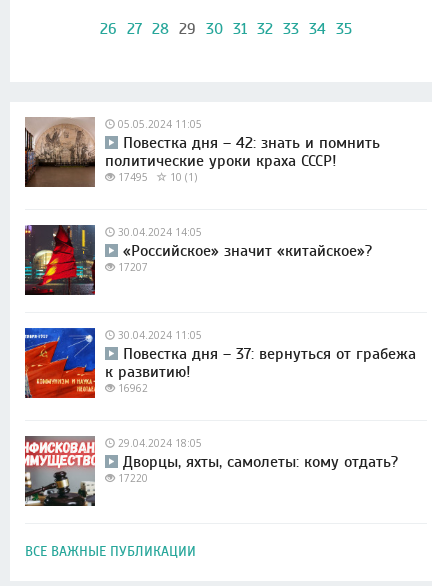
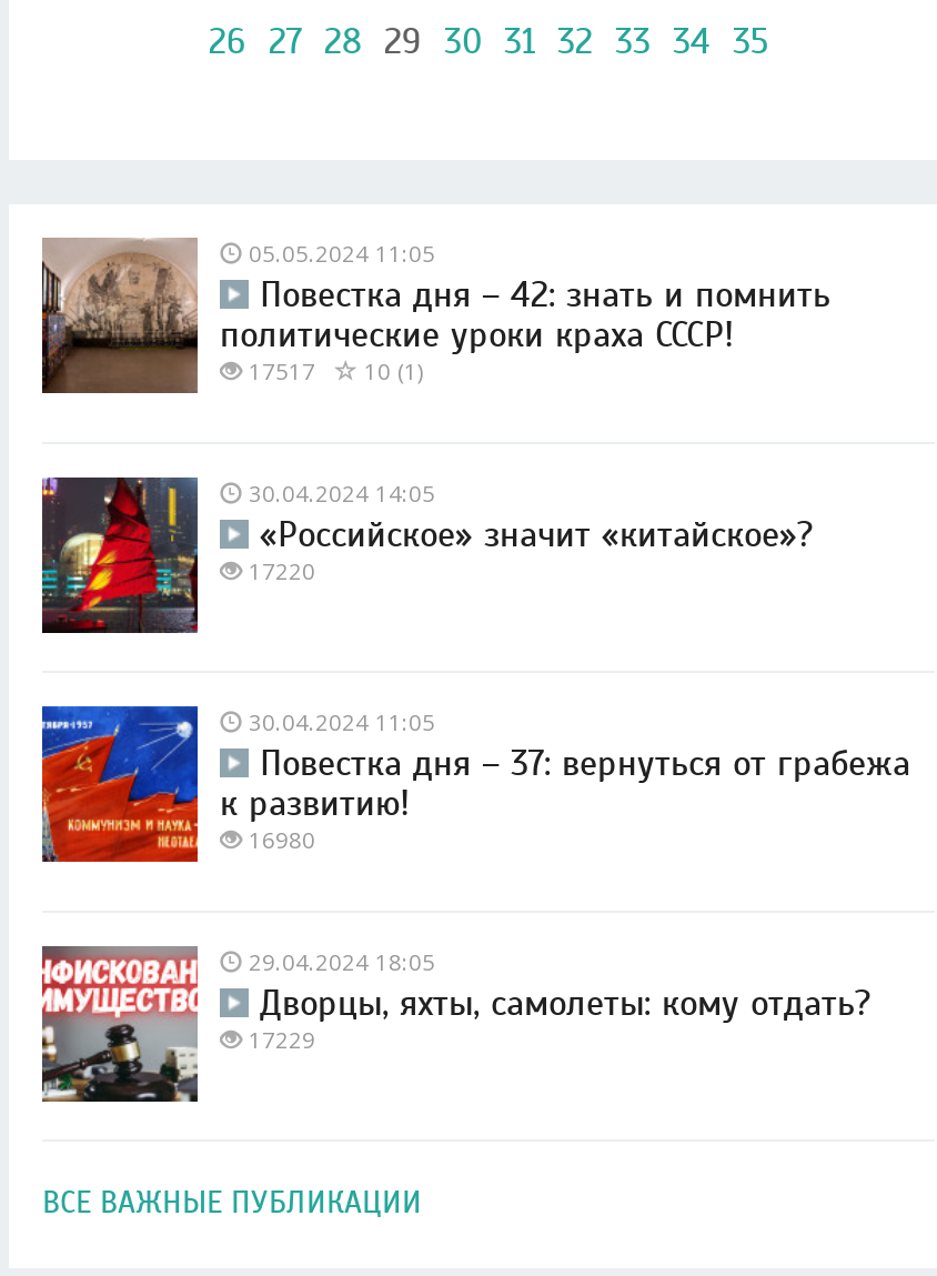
[118,170,197,184] 17495 10 (1) -> [249,355,424,386] 17517 10 (1)
[118,260,148,274] 17207 -> [249,555,315,586] 17220
[118,381,148,395] 16962 -> [249,824,315,855] 16980
[118,471,148,485] 17220 -> [249,1023,315,1055] 17229

